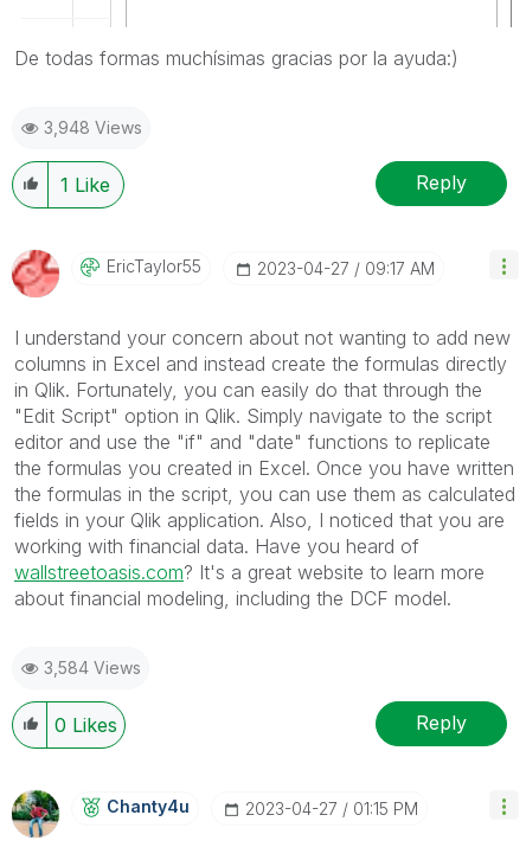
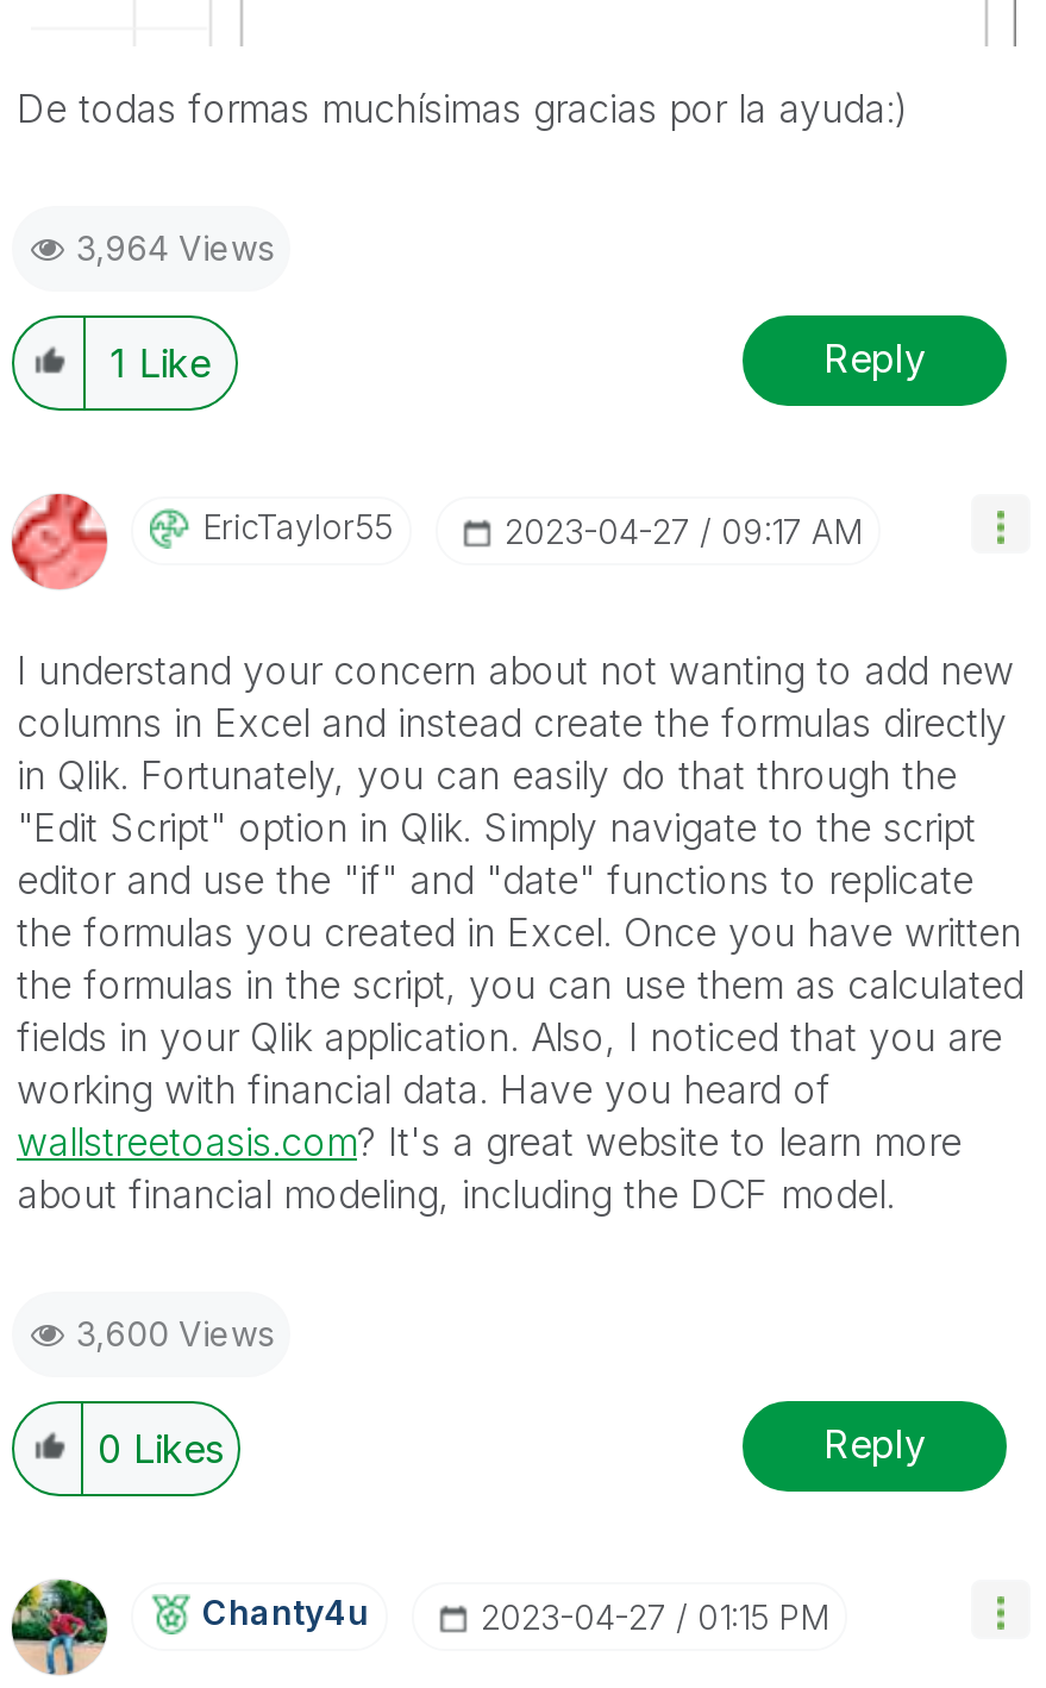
[44,117,142,137] 3,948 Views -> [76,226,274,267] 3,964 Views
[44,657,141,677] 3,584 Views -> [76,1312,274,1352] 3,600 Views

